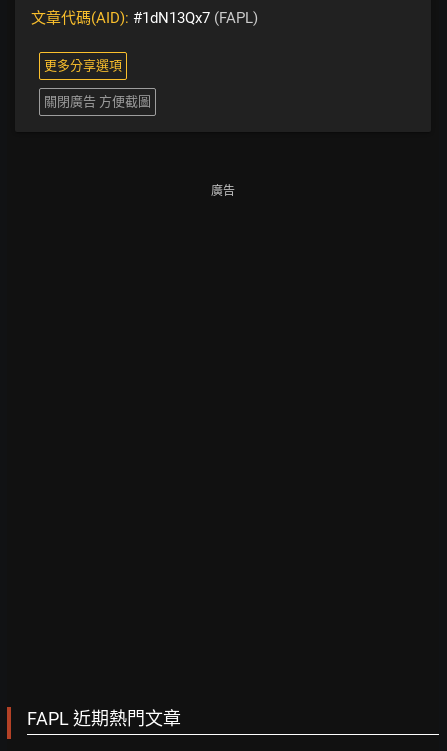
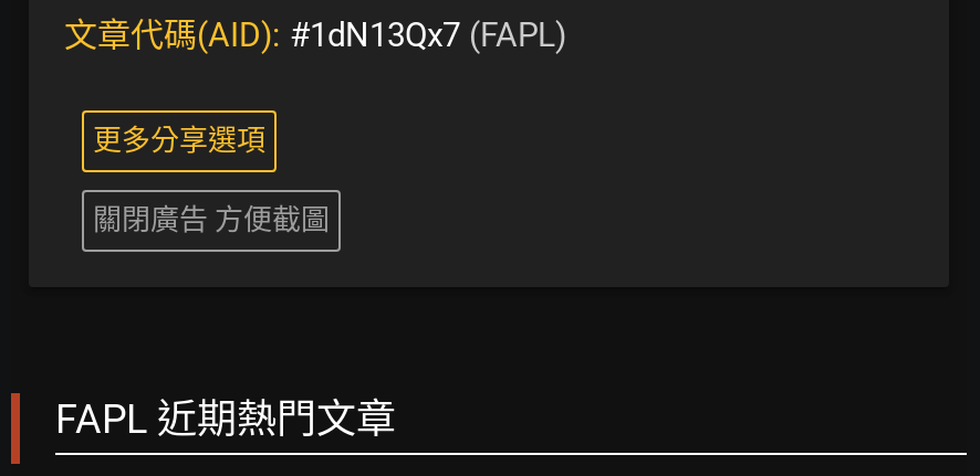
[211,184,235,198] 廣告 -> none

